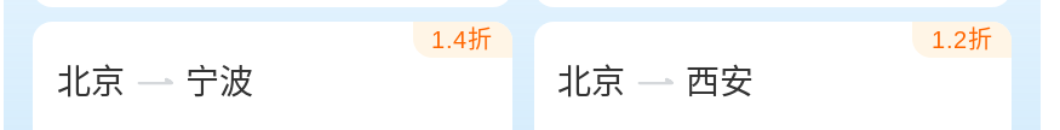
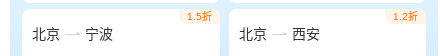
[431,26,492,53] 1.4折 -> [186,11,211,22] 1.5折

